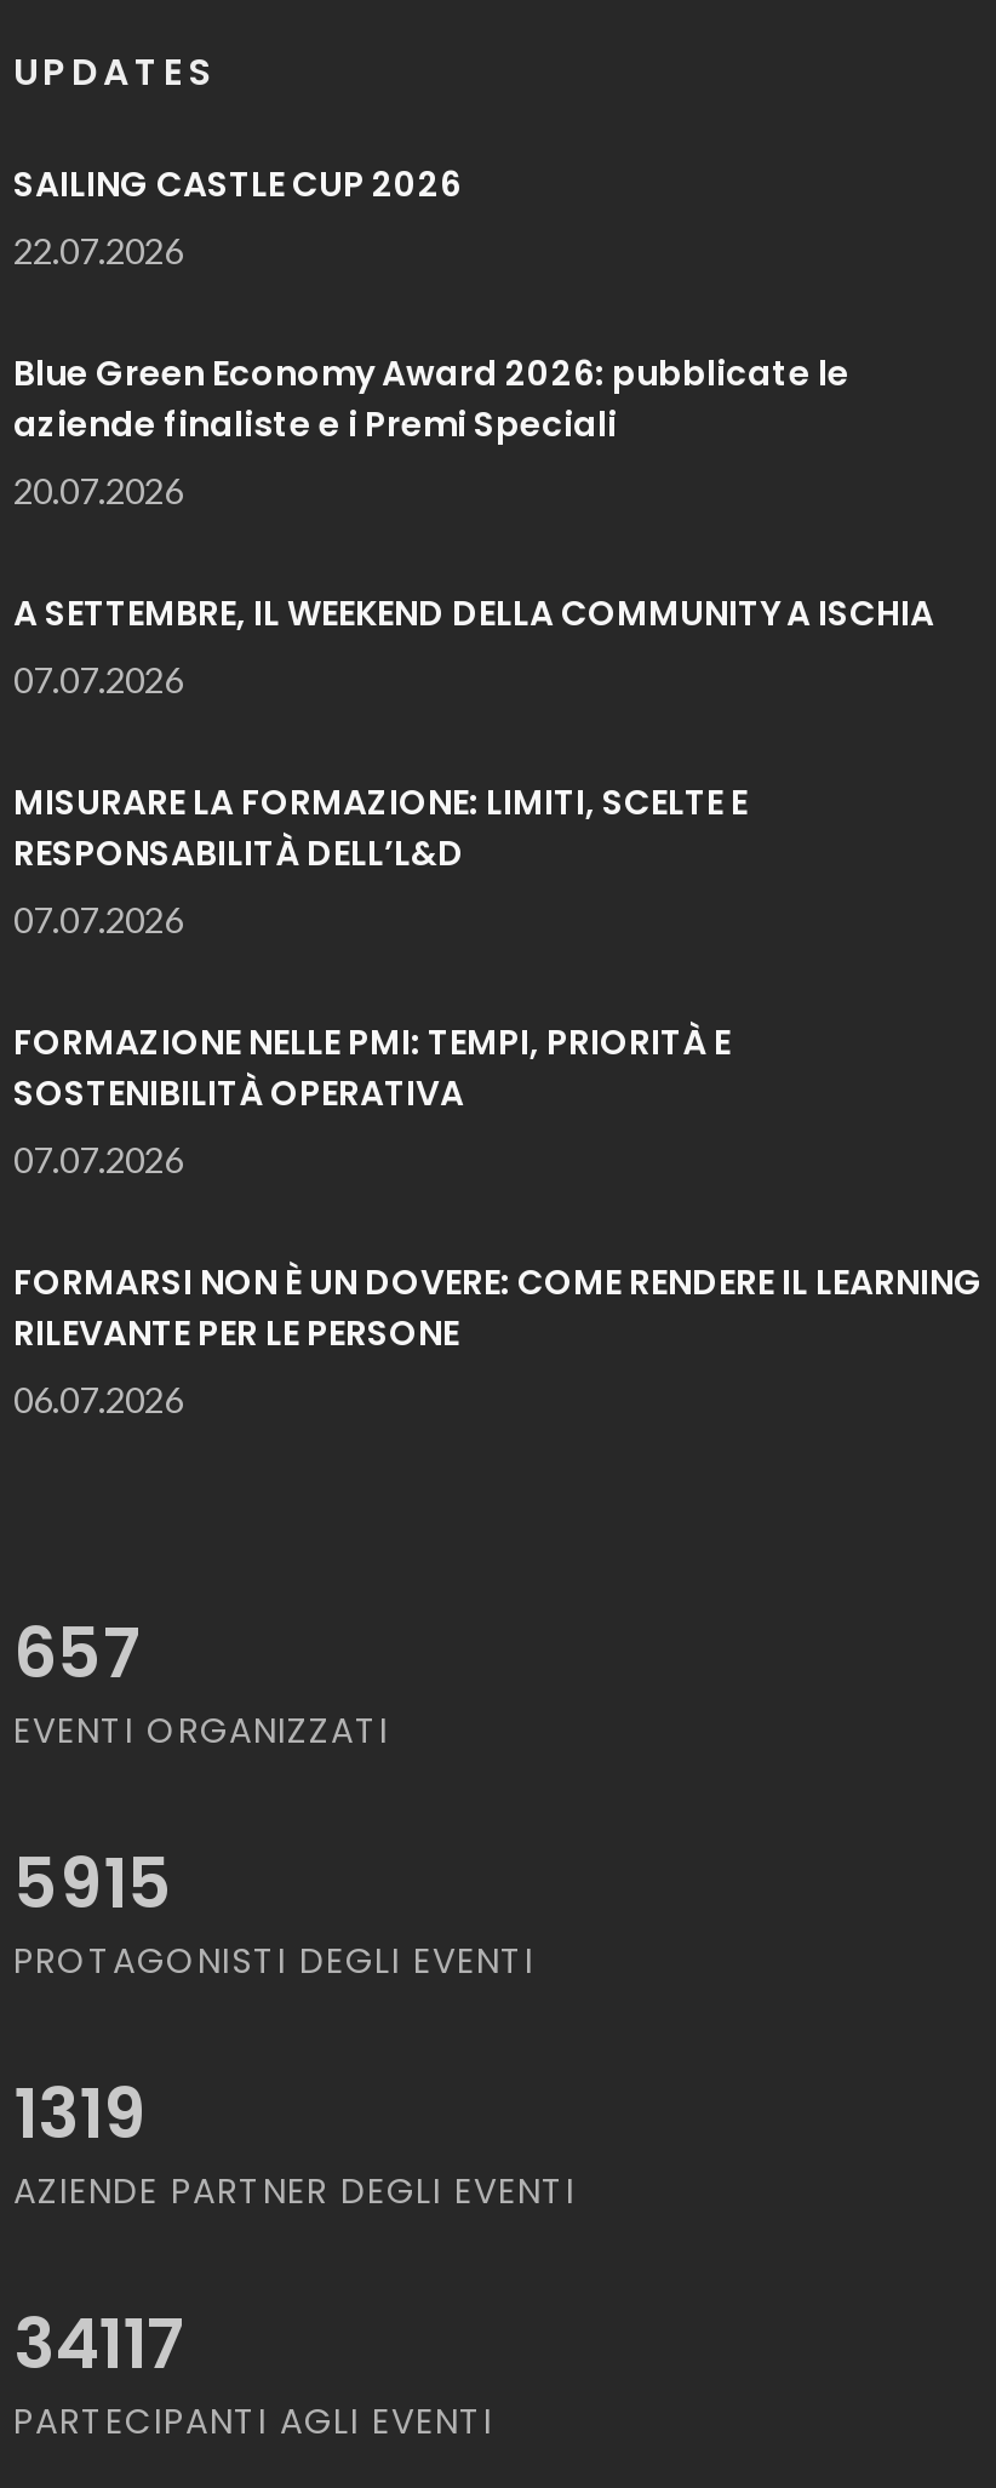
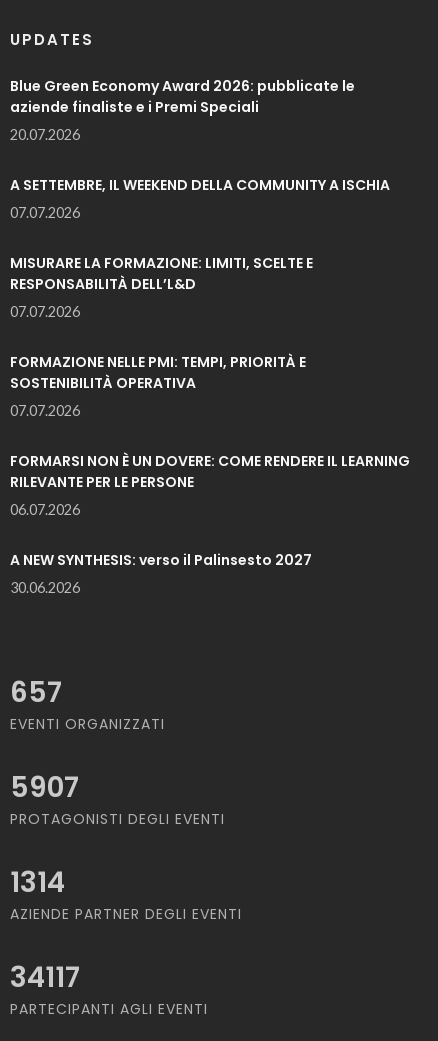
[13,159,462,271] SAILING CASTLE CUP 2026 | 22.07.2026 -> none
moved [13,348,983,1420] -> [10,76,410,518]: Blue Green Economy Award 2026: pubblicate le | aziende finaliste e i Premi Speciali | 20.07.2026 | ... | RILEVANTE PER LE PERSONE | 06.07.2026
none -> [10,550,312,596] A NEW SYNTHESIS: verso il Palinsesto 2027 | 30.06.2026
[13,1836,173,1931] 5915 -> [10,768,79,807] 5907
[13,2067,147,2161] 1319 -> [10,863,65,902] 1314

